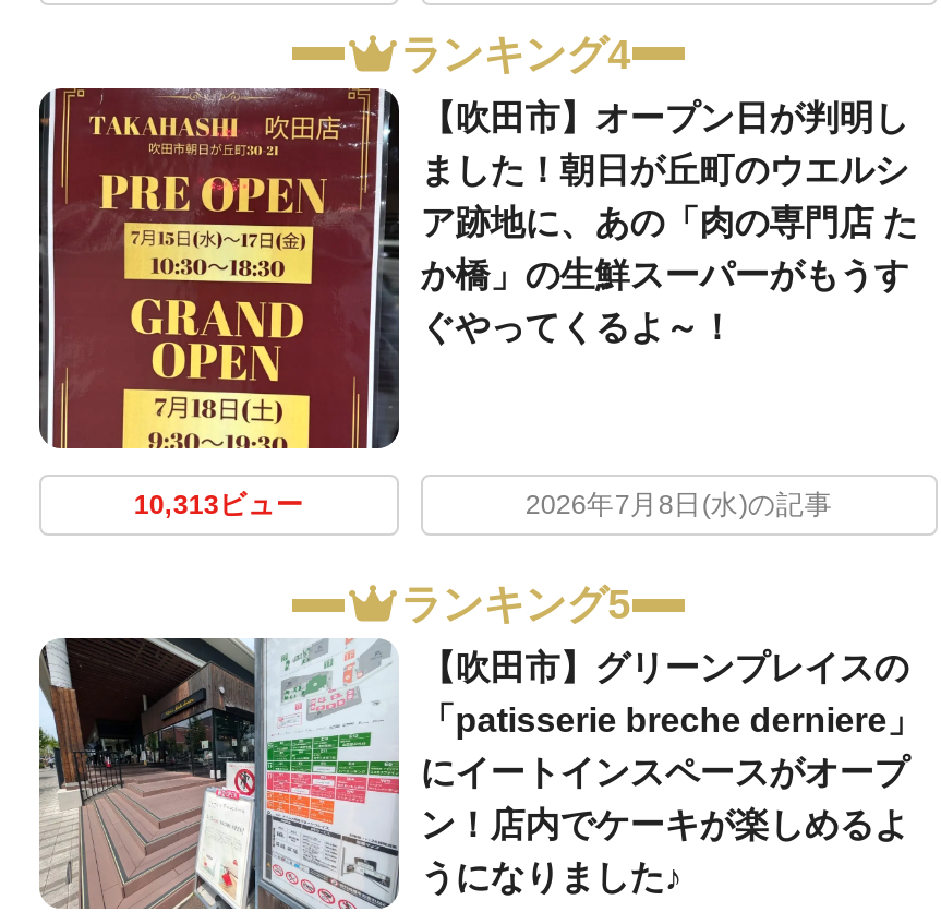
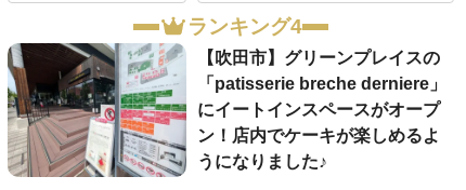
[37,85,918,449] [image] | 【吹田市】オープン日が判明し | ました！朝日が丘町のウエルシ | ア跡地に、あの「肉の専門店 た | か橋」の生鮮スーパーがもうす | ぐやってくるよ～！ -> none
[134,489,833,627] 10,313ビュー | 2026年7月8日(水)の記事 | ランキング5 -> none

